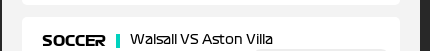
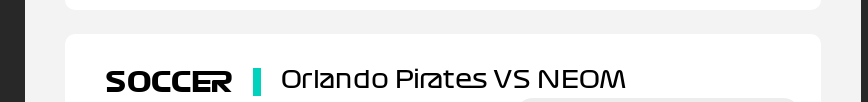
[130,34,273,46] Walsall VS Aston Villa -> [281,68,627,92] Orlando Pirates VS NEOM

